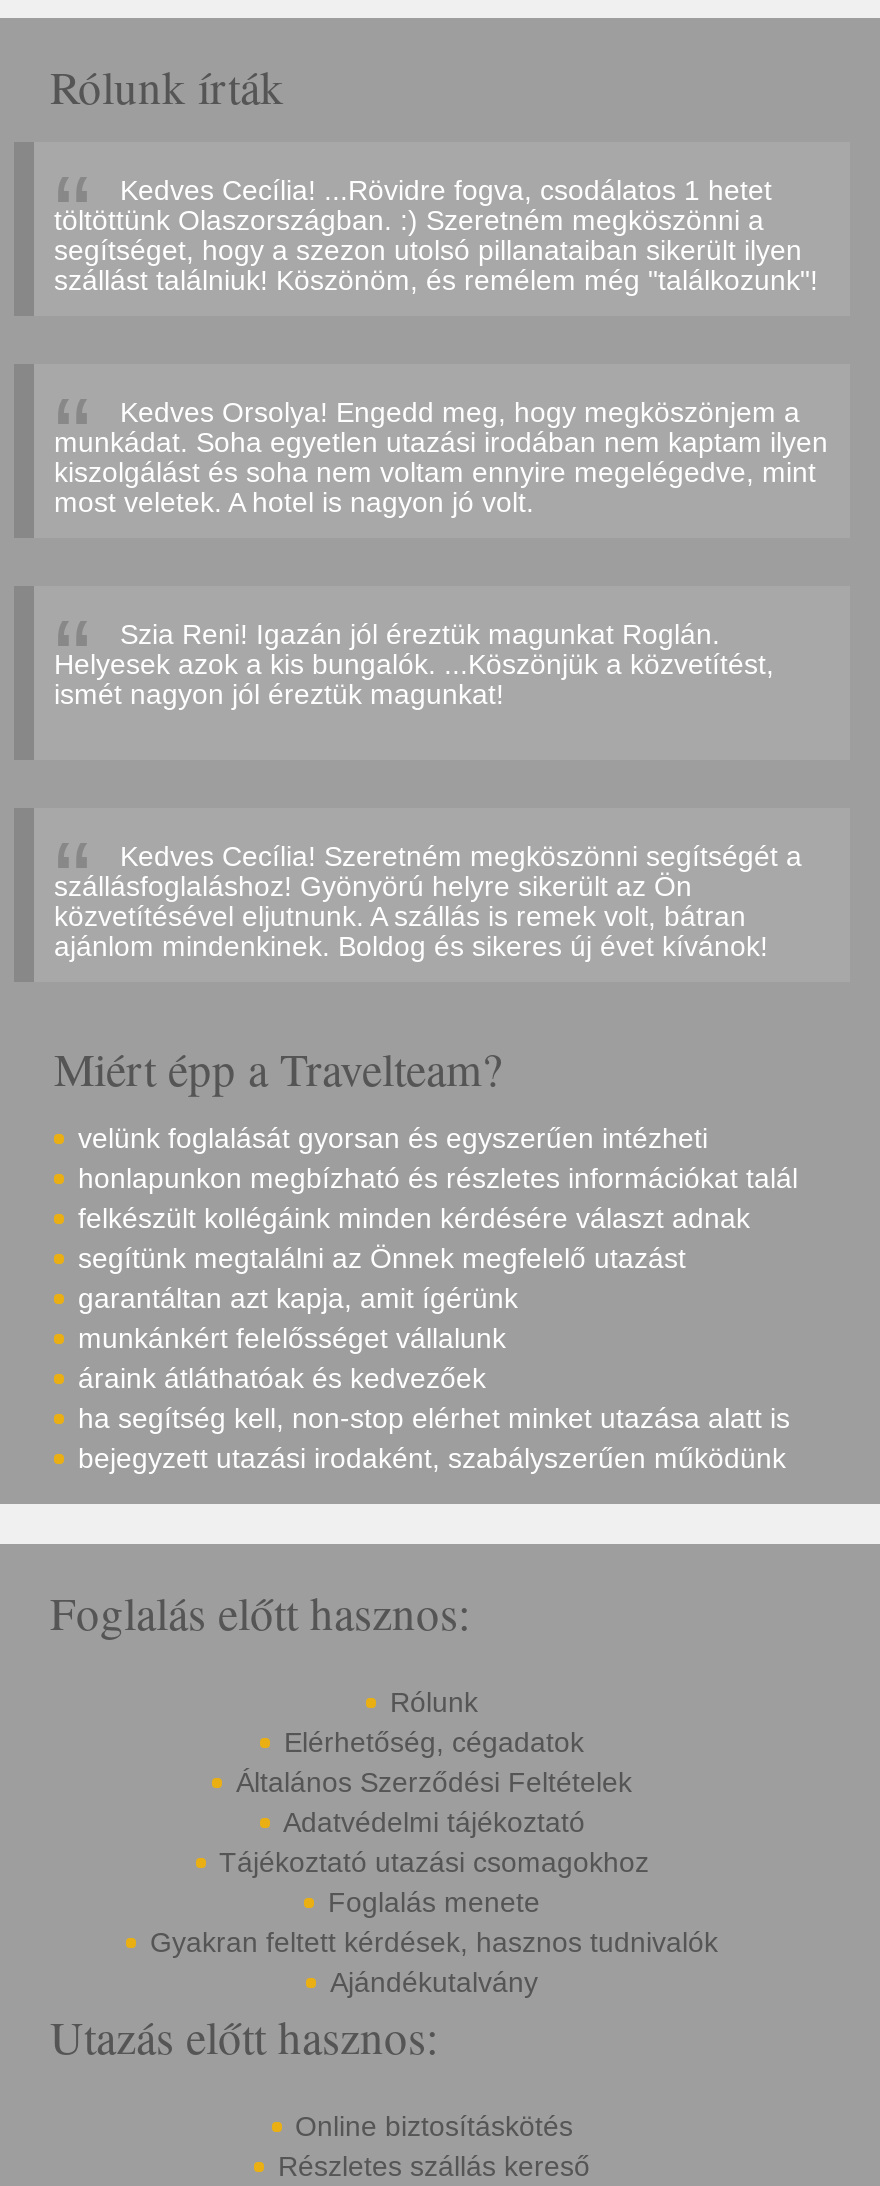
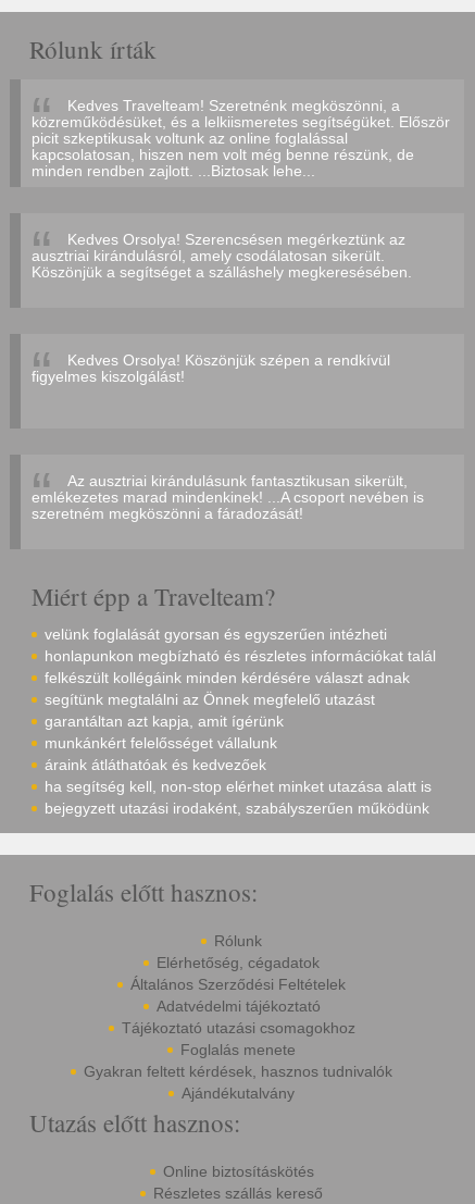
[54,174,818,296] Kedves Cecília! ...Rövidre fogva, csodálatos 1 hetet | töltöttünk Olaszországban. :) Szeretném megköszönni a | segítséget, hogy a szezon utolsó pillanataiban sikerült ilyen | szállást találniuk! Köszönöm, és remélem még "találkozunk"! -> [32,97,450,179] Kedves Travelteam! Szeretnénk megköszönni, a | közreműködésüket, és a lelkiismeretes segítségüket. Először | picit szkeptikusak voltunk az online foglalással | kapcsolatosan, hiszen nem volt még benne részünk, de | minden rendben zajlott. ...Biztosak lehe...
[54,396,828,518] Kedves Orsolya! Engedd meg, hogy megköszönjem a | munkádat. Soha egyetlen utazási irodában nem kaptam ilyen | kiszolgálást és soha nem voltam ennyire megelégedve, mint | most veletek. A hotel is nagyon jó volt. -> [32,231,412,281] Kedves Orsolya! Szerencsésen megérkeztünk az | ausztriai kirándulásról, amely csodálatosan sikerült. | Köszönjük a segítséget a szálláshely megkeresésében.
[54,618,774,710] Szia Reni! Igazán jól éreztük magunkat Roglán. | Helyesek azok a kis bungalók. ...Köszönjük a közvetítést, | ismét nagyon jól éreztük magunkat! -> [32,351,390,385] Kedves Orsolya! Köszönjük szépen a rendkívül | figyelmes kiszolgálást!
[54,840,802,962] Kedves Cecília! Szeretném megköszönni segítségét a | szállásfoglaláshoz! Gyönyörú helyre sikerült az Ön | közvetítésével eljutnunk. A szállás is remek volt, bátran | ajánlom mindenkinek. Boldog és sikeres új évet kívánok! -> [32,472,424,522] Az ausztriai kirándulásunk fantasztikusan sikerült, | emlékezetes marad mindenkinek! ...A csoport nevében is | szeretném megköszönni a fáradozását!

